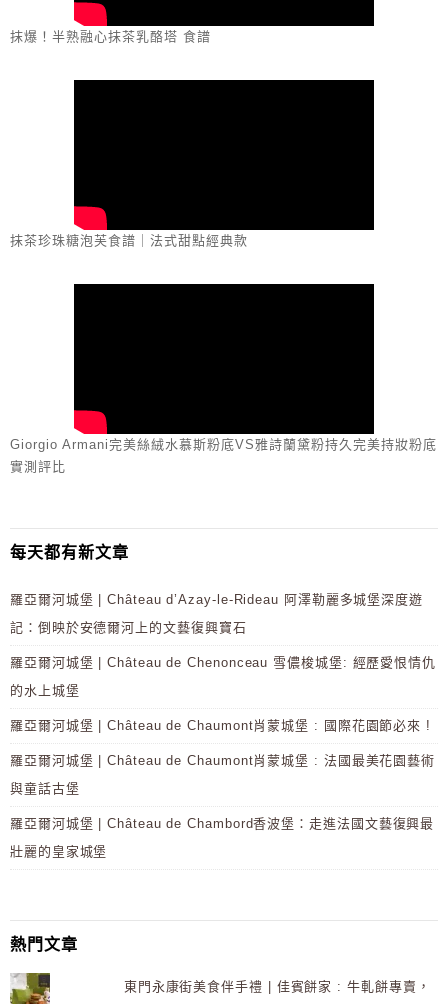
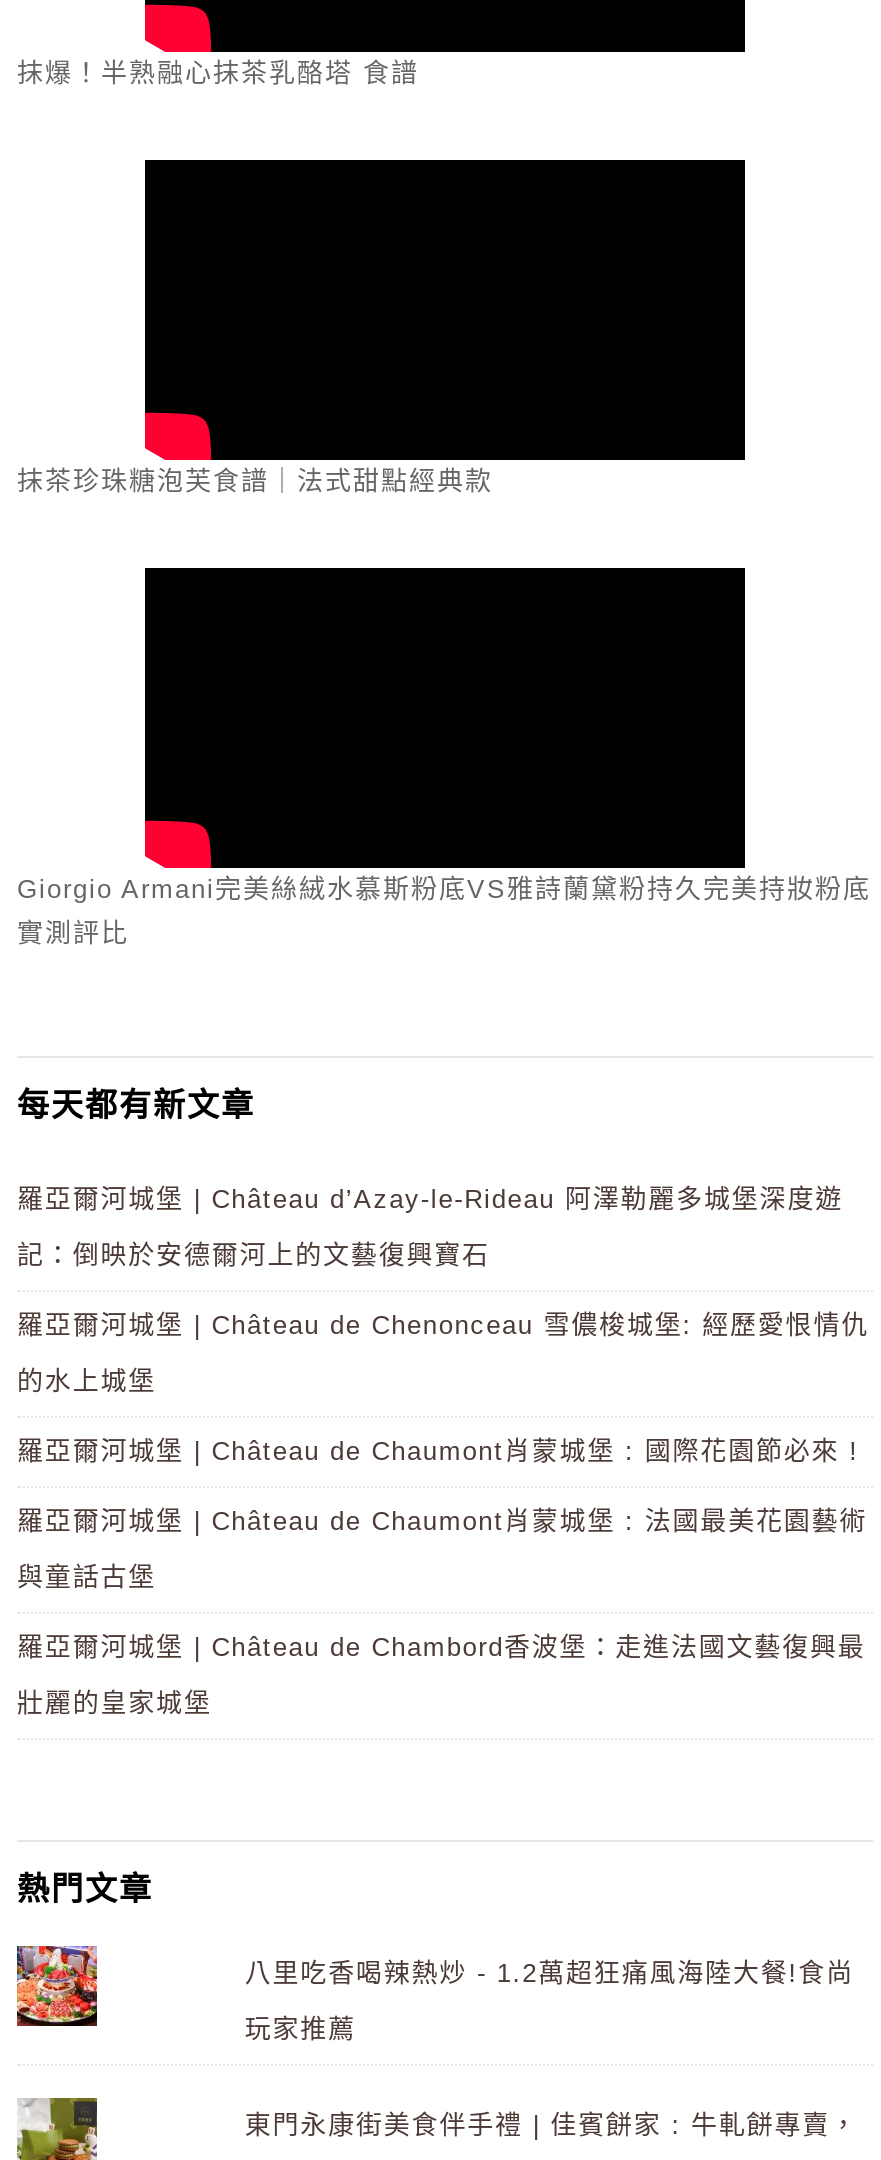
none -> [15,1946,99,2058] [image]
none -> [245,1957,854,2043] 八里吃香喝辣熱炒 - 1.2萬超狂痛風海陸大餐!食尚 | 玩家推薦

